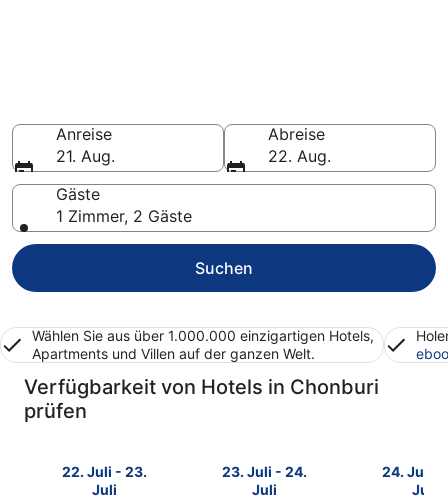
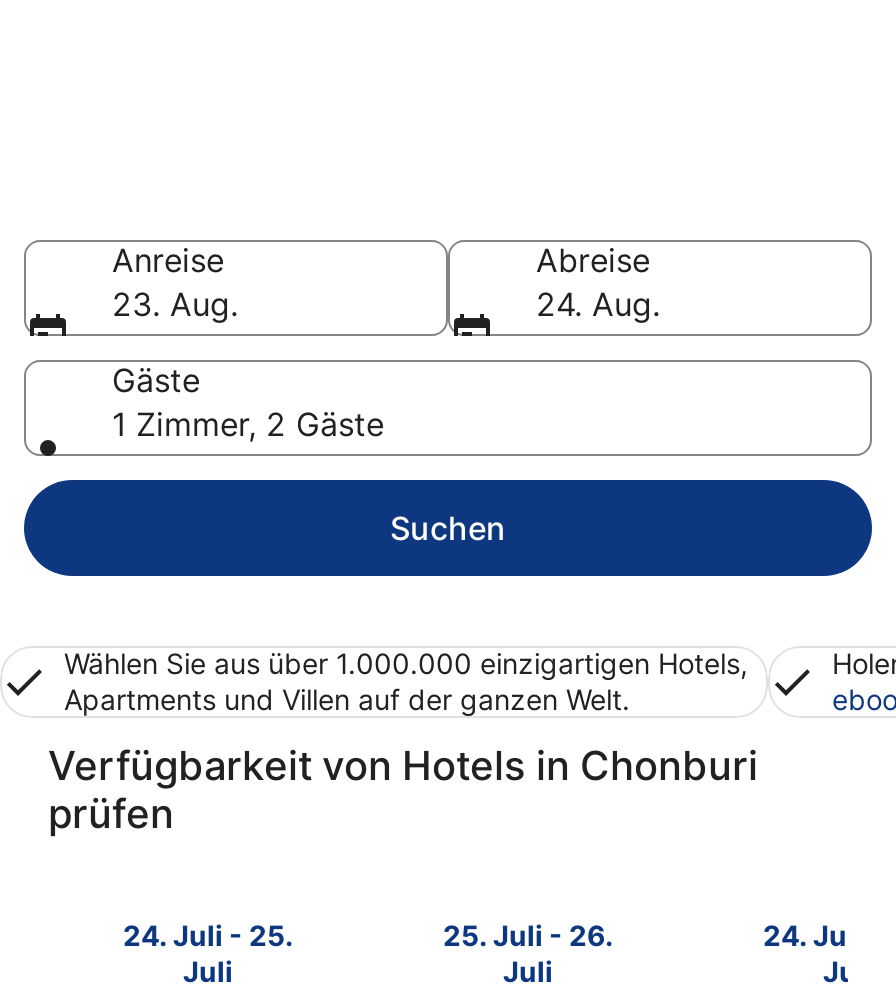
[56,146,115,166] 21. Aug. -> [112,284,238,324] 23. Aug.
[268,146,331,166] 22. Aug. -> [536,284,660,324] 24. Aug.
[61,463,146,480] 22. Juli - 23. -> [123,918,293,952] 24. Juli - 25.
[221,463,306,480] 23. Juli - 24. -> [443,918,613,952] 25. Juli - 26.

